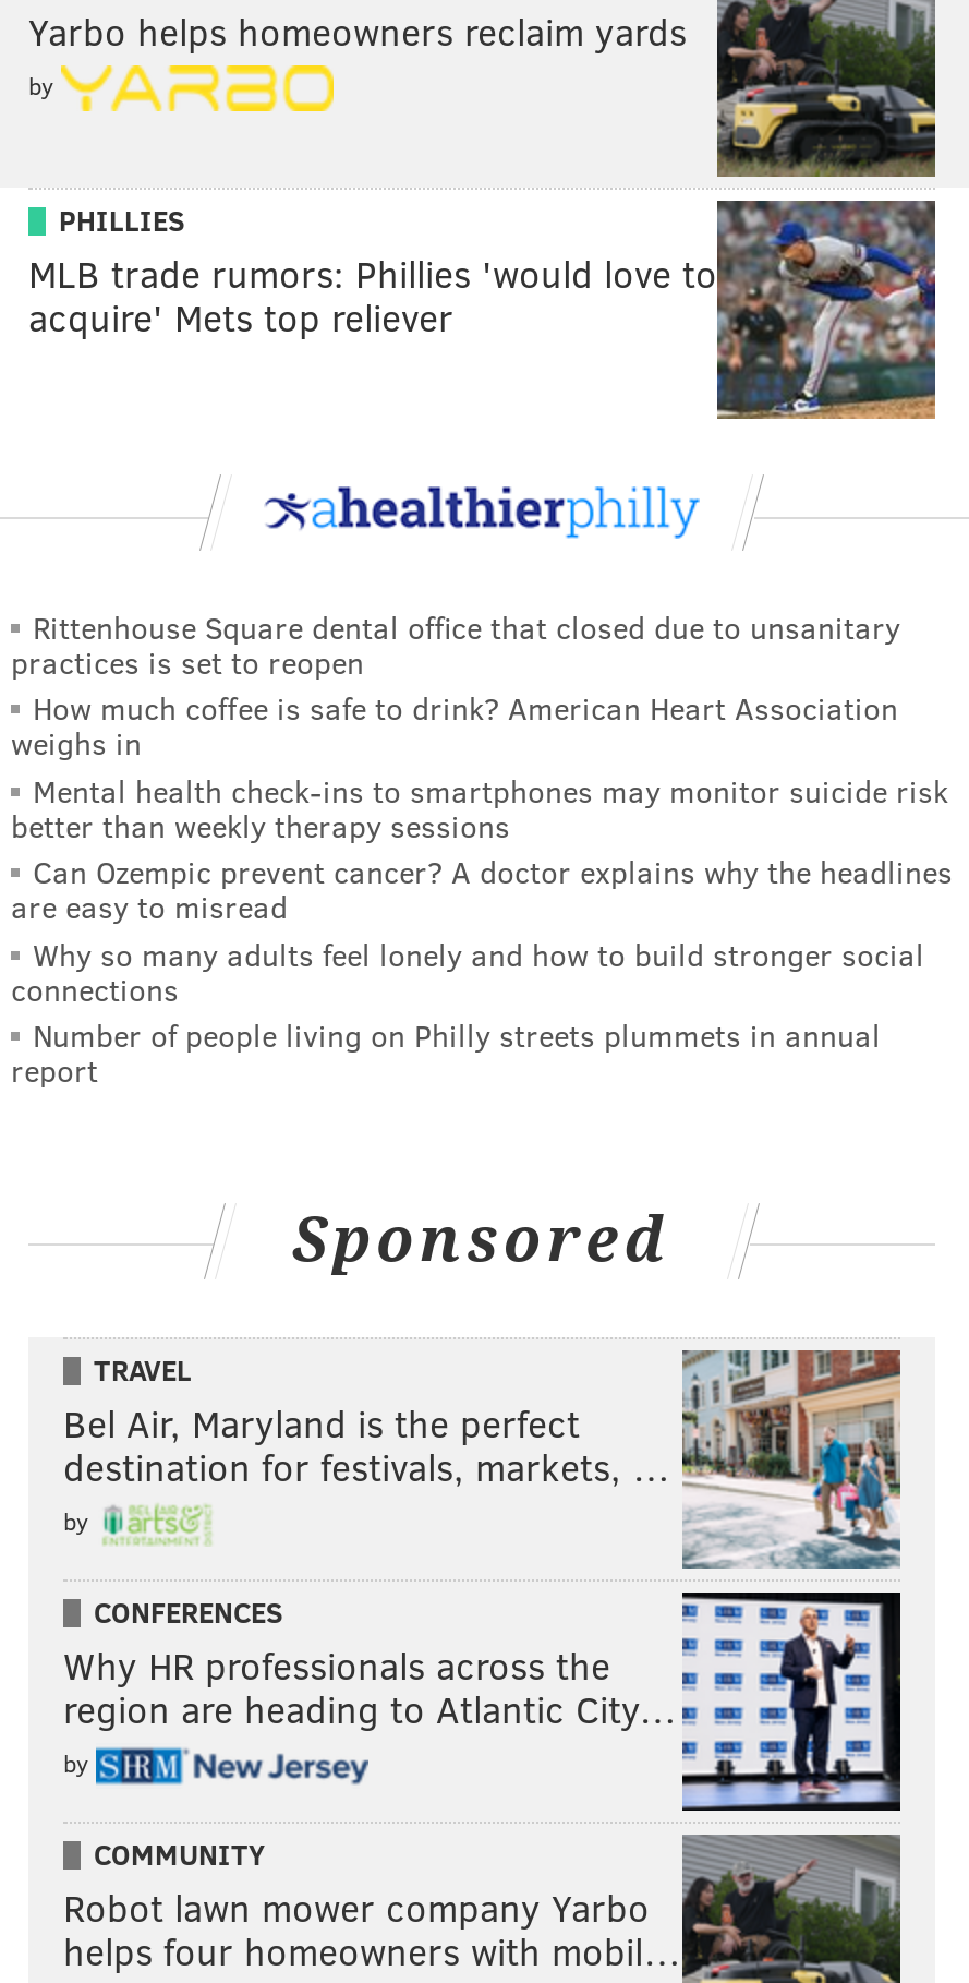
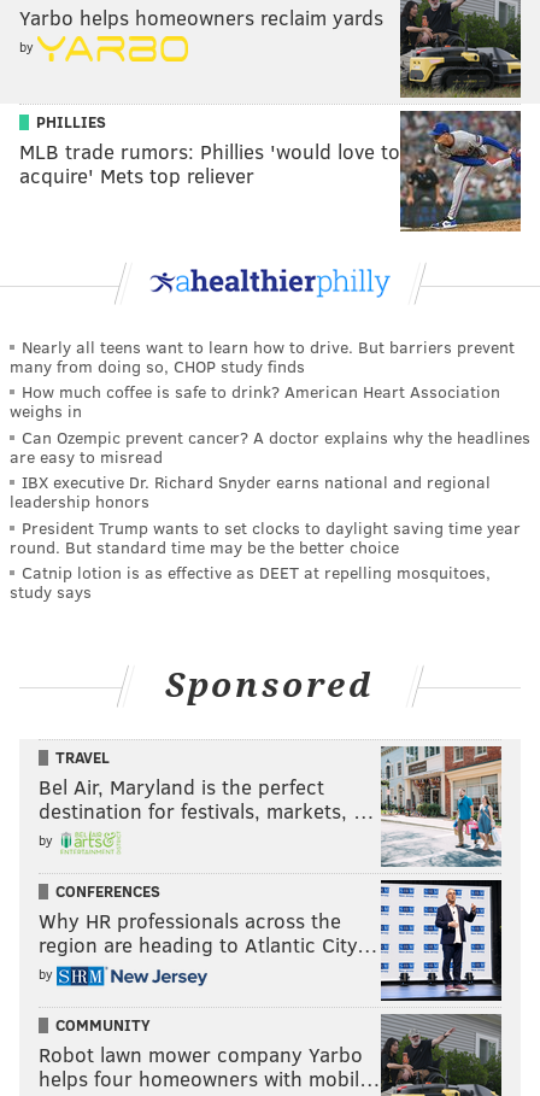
[11,605,900,682] Rittenhouse Square dental office that closed due to unsanitary | practices is set to reopen -> [10,335,515,377] Nearly all teens want to learn how to drive. But barriers prevent | many from doing so, CHOP study finds
[11,769,948,846] Mental health check-ins to smartphones may monitor suicide risk | better than weekly therapy sessions -> none
moved [11,851,953,928] -> [10,425,530,467]: Can Ozempic prevent cancer? A doctor explains why the headlines | are easy to misread
[11,933,924,1092] Why so many adults feel lonely and how to build stronger social | connections | Number of people living on Philly streets plummets in annual | report -> [10,471,521,603] IBX executive Dr. Richard Snyder earns national and regional | leadership honors | President Trump wants to set clocks to daylight saving time year | round. But standard time may be the better choice | Catnip lotion is as effective as DEET at repelling mosquitoes, | study says

